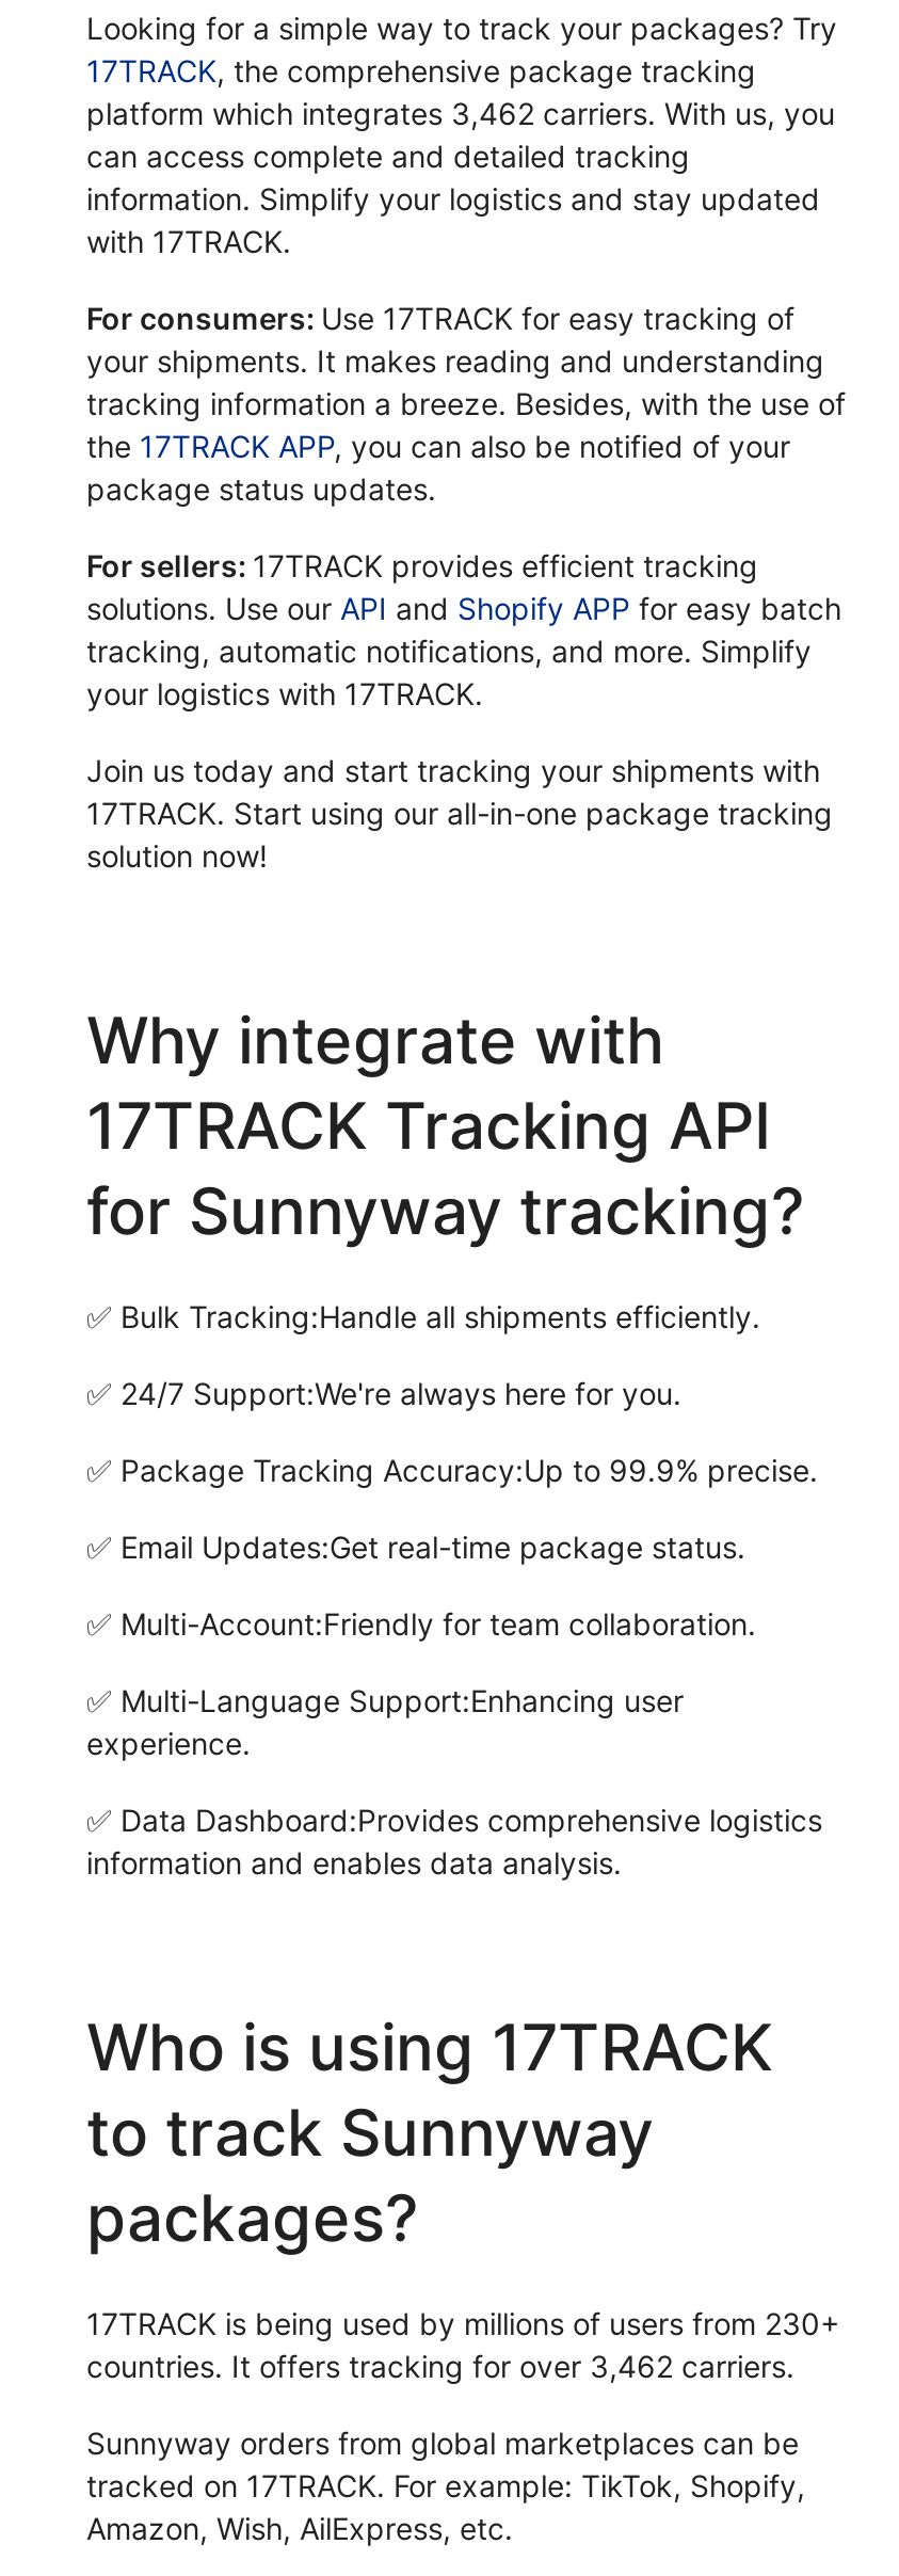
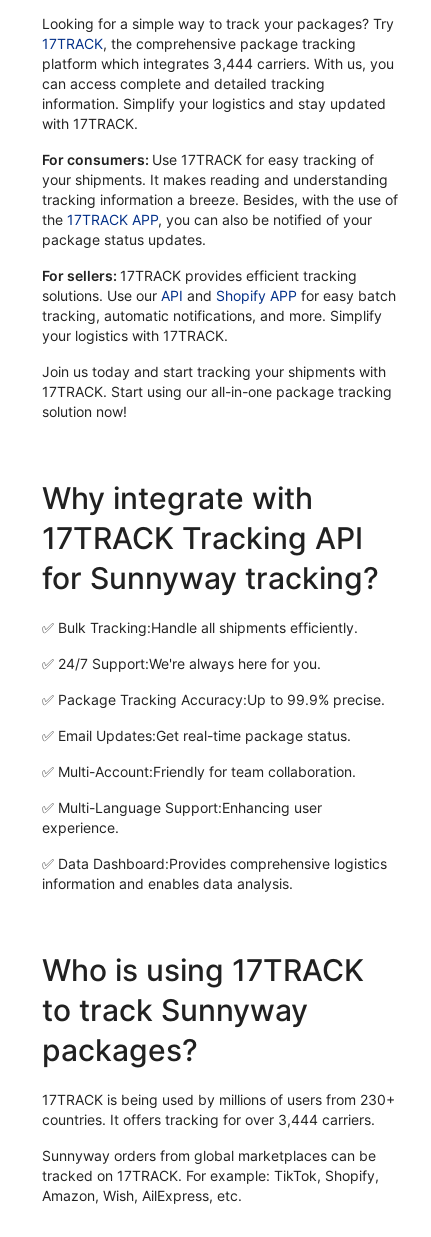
[86,96,835,132] platform which integrates 3,462 carriers. With us, you -> [42,55,394,72] platform which integrates 3,444 carriers. With us, you
[86,2349,794,2385] countries. It offers tracking for over 3,462 carriers. -> [42,1111,375,1128] countries. It offers tracking for over 3,444 carriers.

